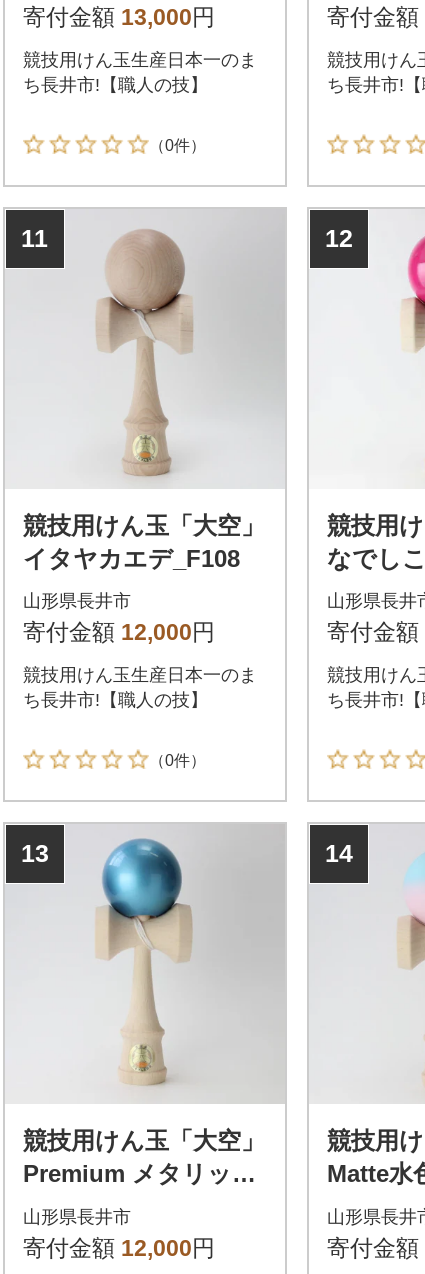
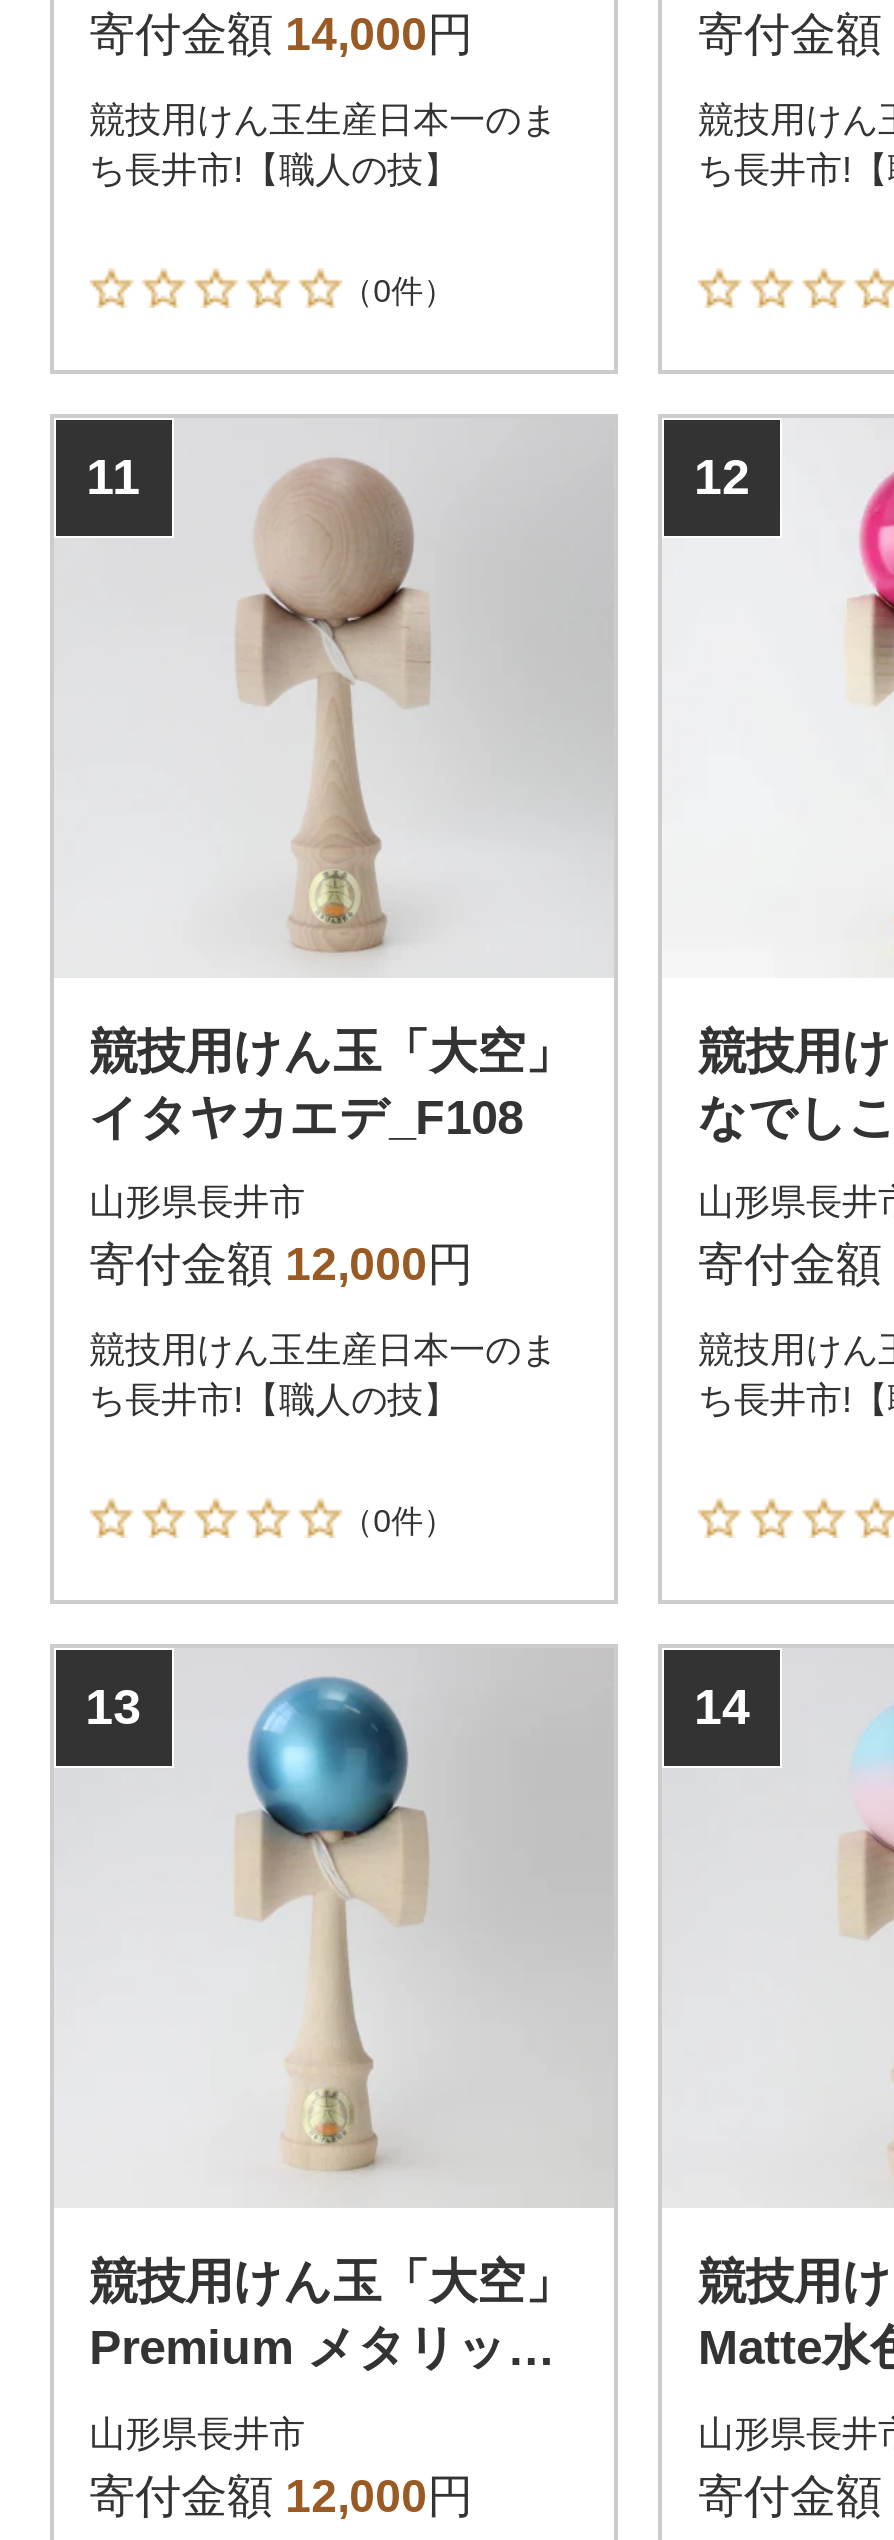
[23,4,215,30] 寄付金額13,000円 -> [89,8,473,60] 寄付金額14,000円

